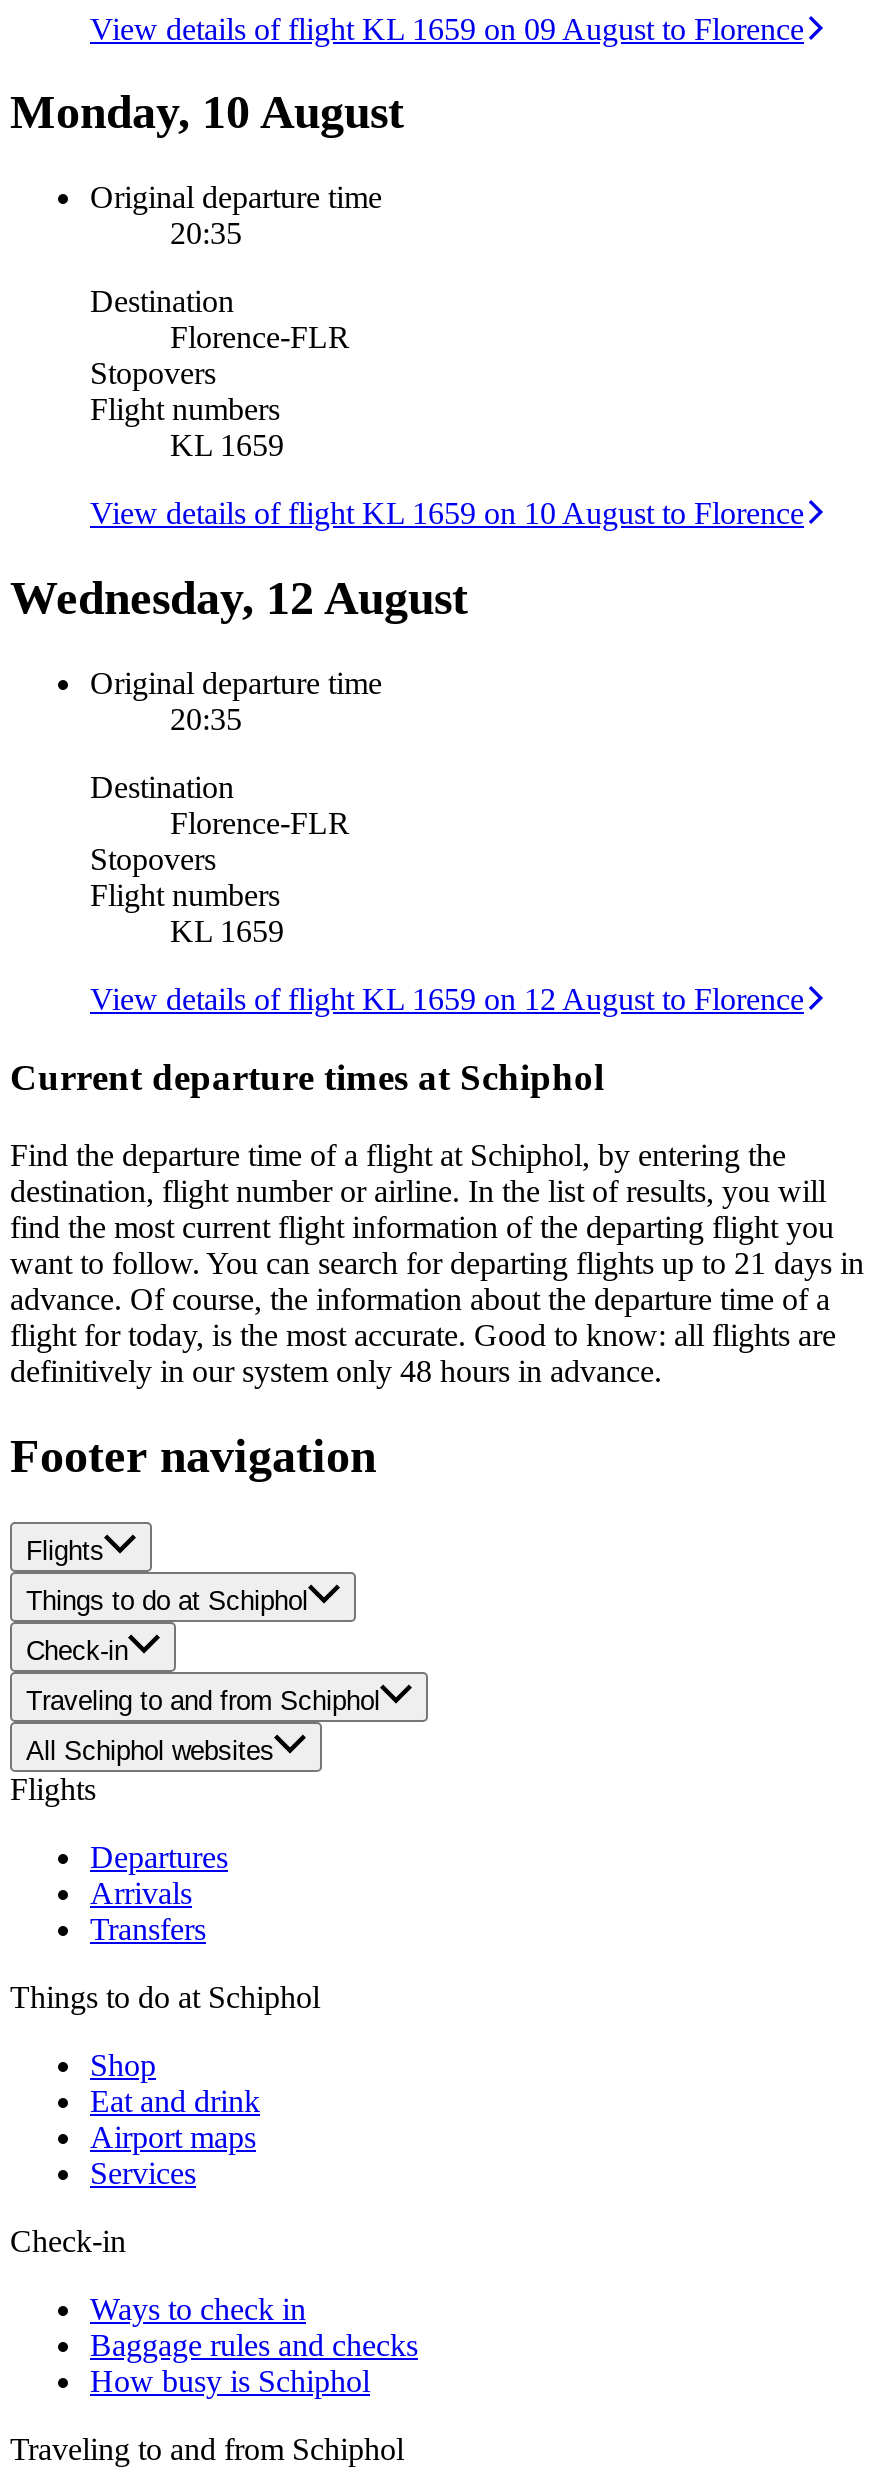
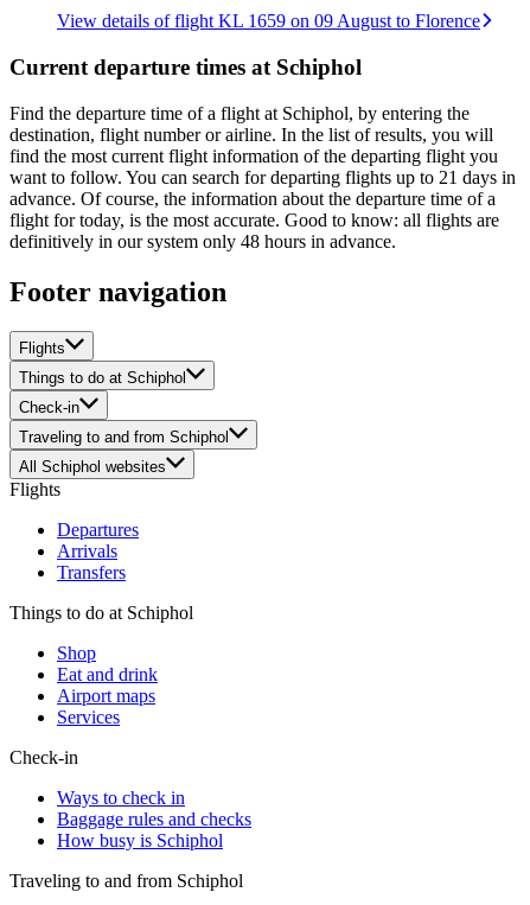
[10,87,804,1017] Monday, 10 August | Original departure time | 20:35 | Destination | Florence-FLR | Stopovers | Flight numbers | KL 1659 | View details of flight KL 1659 on 10 August to Florence | Wednesday, 12 August | Original departure time | 20:35 | Destination | Florence-FLR | Stopovers | Flight numbers | KL 1659 | View details of flight KL 1659 on 12 August to Florence -> none

